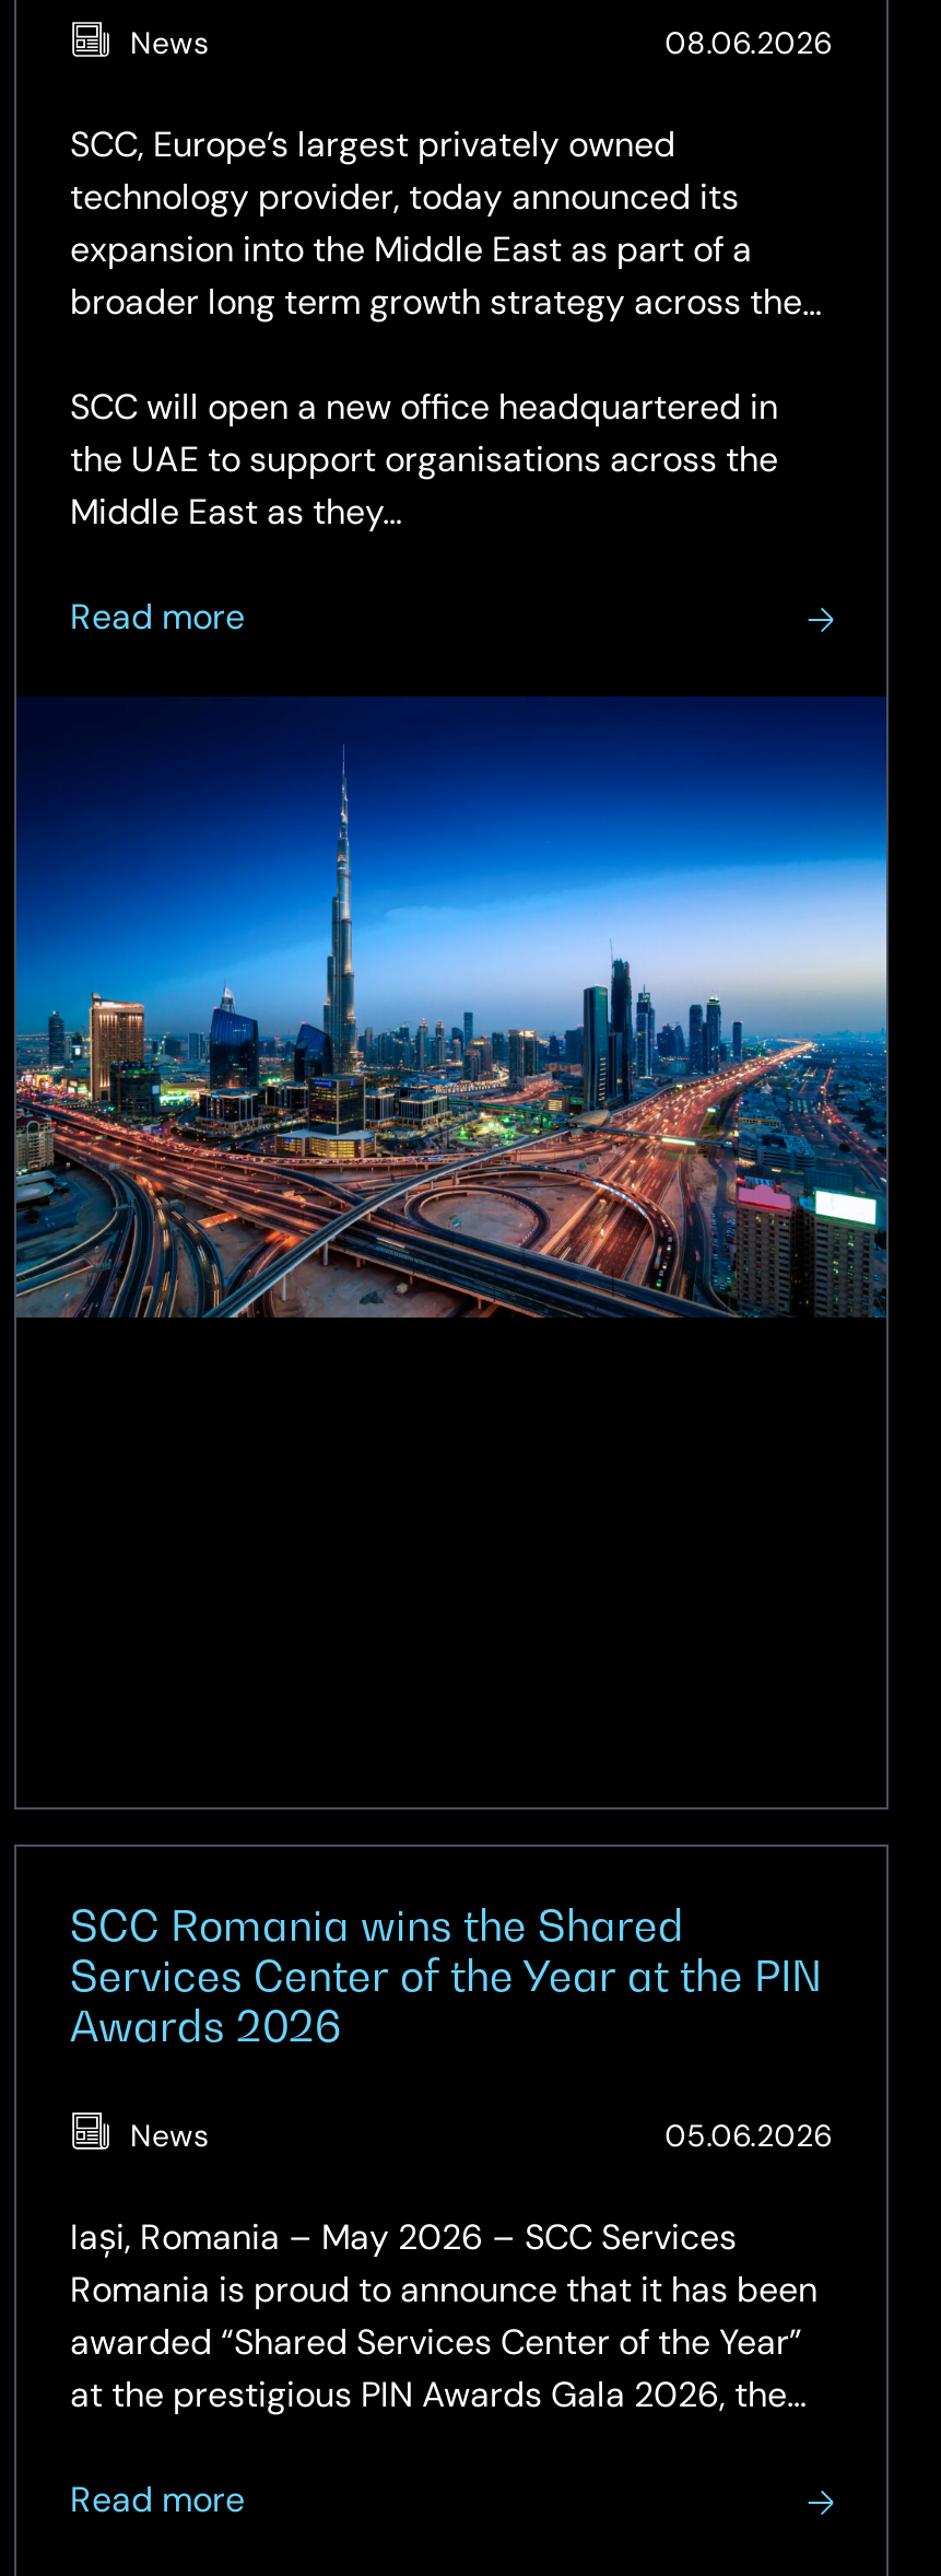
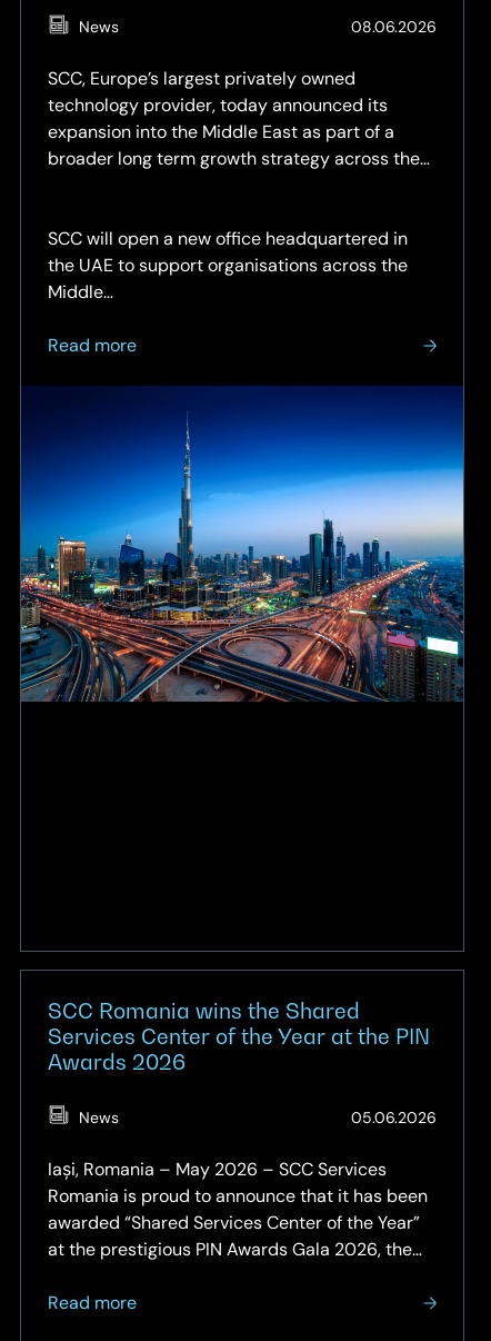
[70,492,402,533] Middle East as they… -> [48,281,114,302] Middle…

